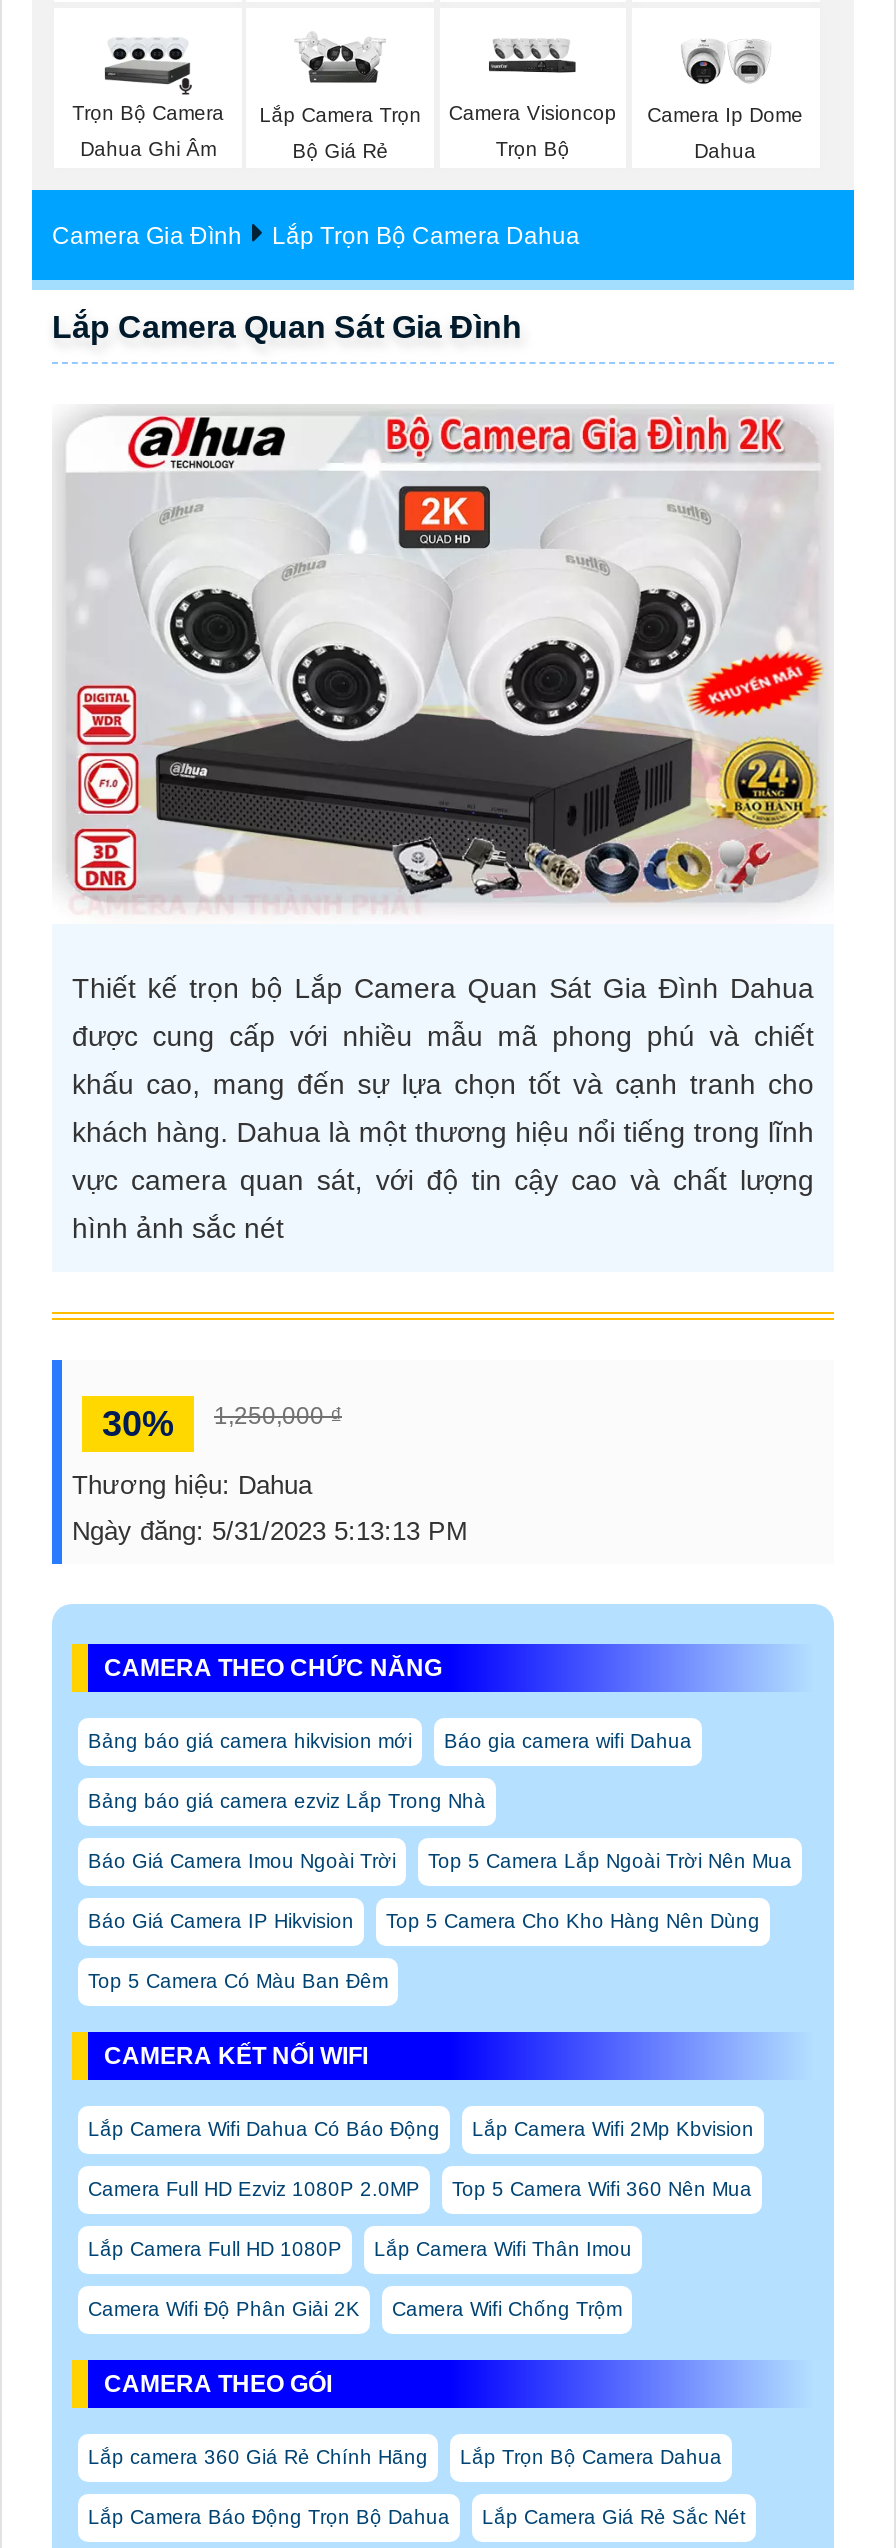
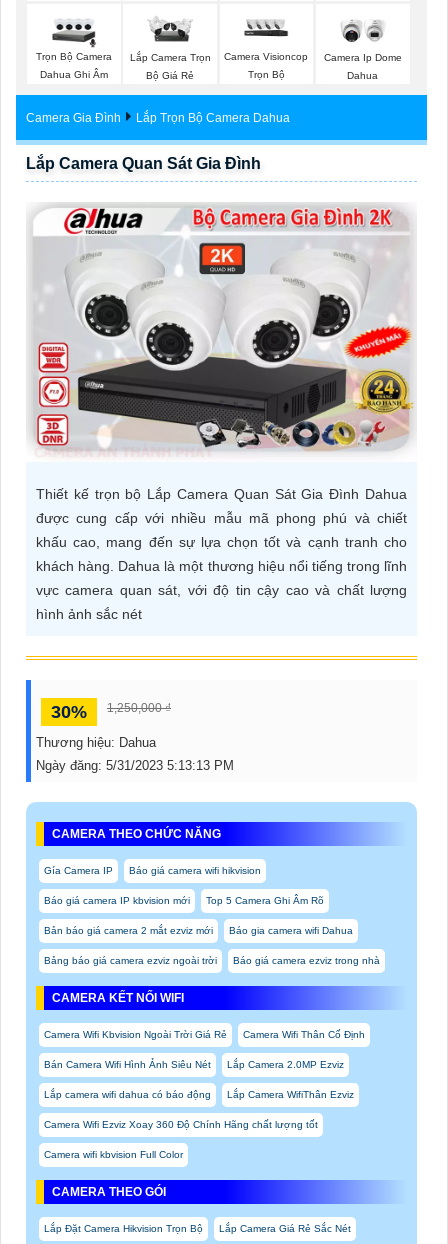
[88,1731,412,1753] Bảng báo giá camera hikvision mới -> [44,865,324,936] Gía Camera IP | Báo giá camera wifi hikvision | Báo giá camera IP kbvision mới | Top 5 Camera Ghi Âm Rõ | Bản báo giá camera 2 mắt ezviz mới
moved [444,1731,692,1753] -> [229,925,353,936]: Báo gia camera wifi Dahua
[88,1791,792,1993] Bảng báo giá camera ezviz Lắp Trong Nhà | Báo Giá Camera Imou Ngoài Trời | Top 5 Camera Lắp Ngoài Trời Nên Mua | Báo Giá Camera IP Hikvision | Top 5 Camera Cho Kho Hàng Nên Dùng | Top 5 Camera Có Màu Ban Đêm -> [44,955,380,966] Bảng báo giá camera ezviz ngoài trời | Báo giá camera ezviz trong nhà
[88,2119,754,2321] Lắp Camera Wifi Dahua Có Báo Động | Lắp Camera Wifi 2Mp Kbvision | Camera Full HD Ezviz 1080P 2.0MP | Top 5 Camera Wifi 360 Nên Mua | Lắp Camera Full HD 1080P | Lắp Camera Wifi Thân Imou | Camera Wifi Độ Phân Giải 2K | Camera Wifi Chống Trộm -> [44,1029,365,1160] Camera Wifi Kbvision Ngoài Trời Giá Rẻ | Camera Wifi Thân Cố Định | Bán Camera Wifi Hình Ảnh Siêu Nét | Lắp Camera 2.0MP Ezviz | Lắp camera wifi dahua có báo động | Lắp Camera WifiThân Ezviz | Camera Wifi Ezviz Xoay 360 Độ Chính Hãng chất lượng tốt | Camera wifi kbvision Full Color
[88,2447,722,2529] Lắp camera 360 Giá Rẻ Chính Hãng | Lắp Trọn Bộ Camera Dahua | Lắp Camera Báo Động Trọn Bộ Dahua -> [44,1223,203,1234] Lắp Đặt Camera Hikvision Trọn Bộ

